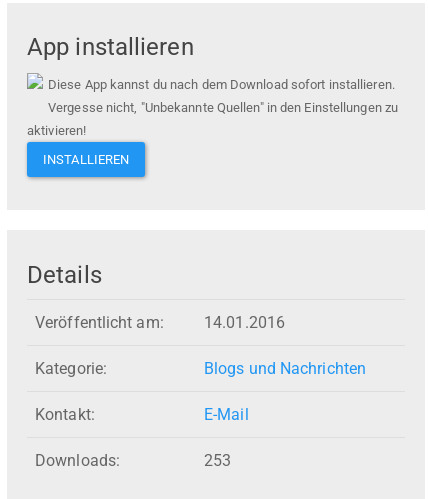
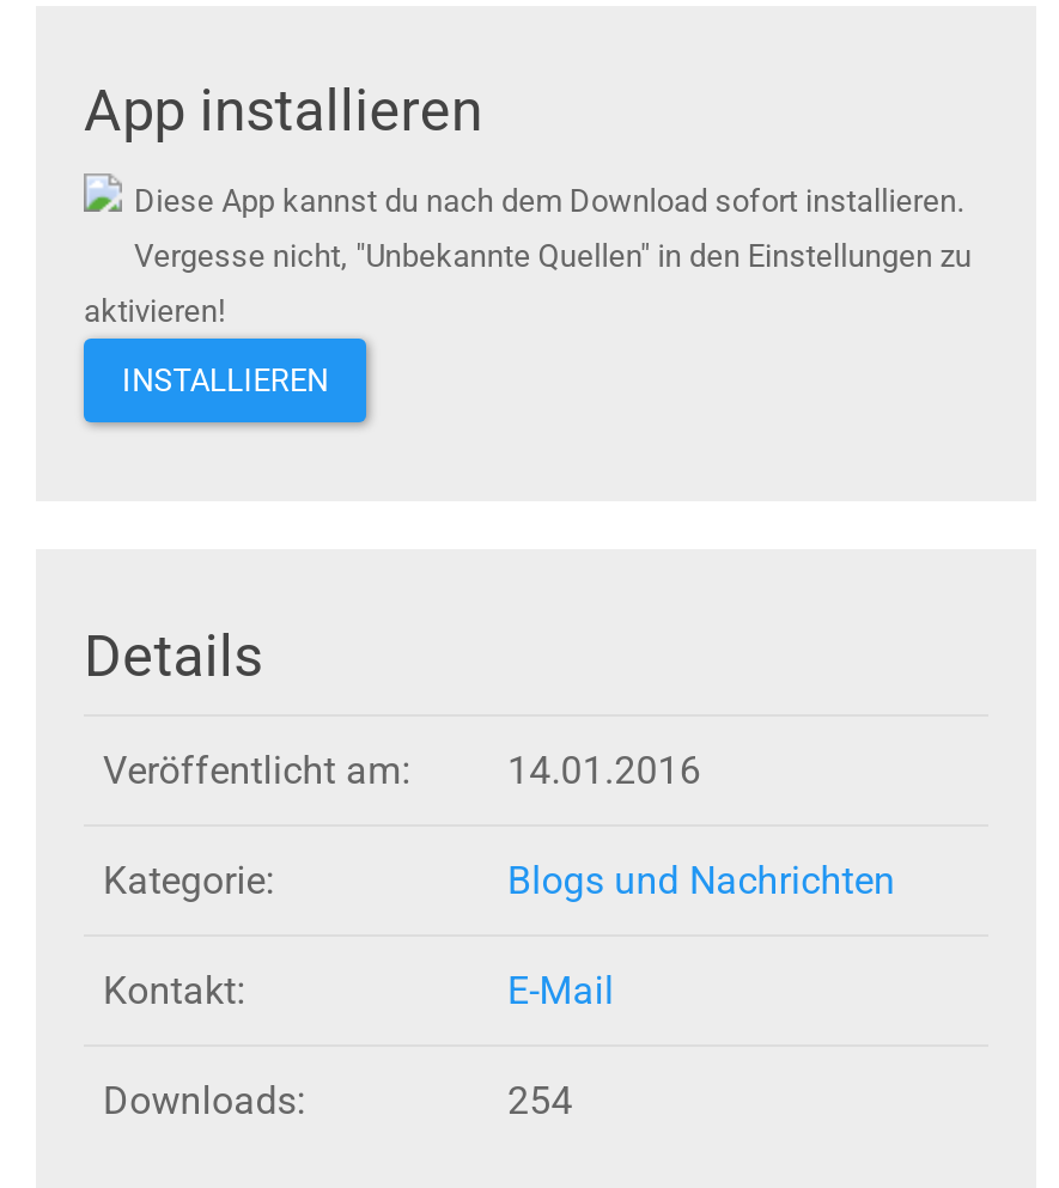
[204,451,231,470] 253 -> [507,1078,573,1124] 254

